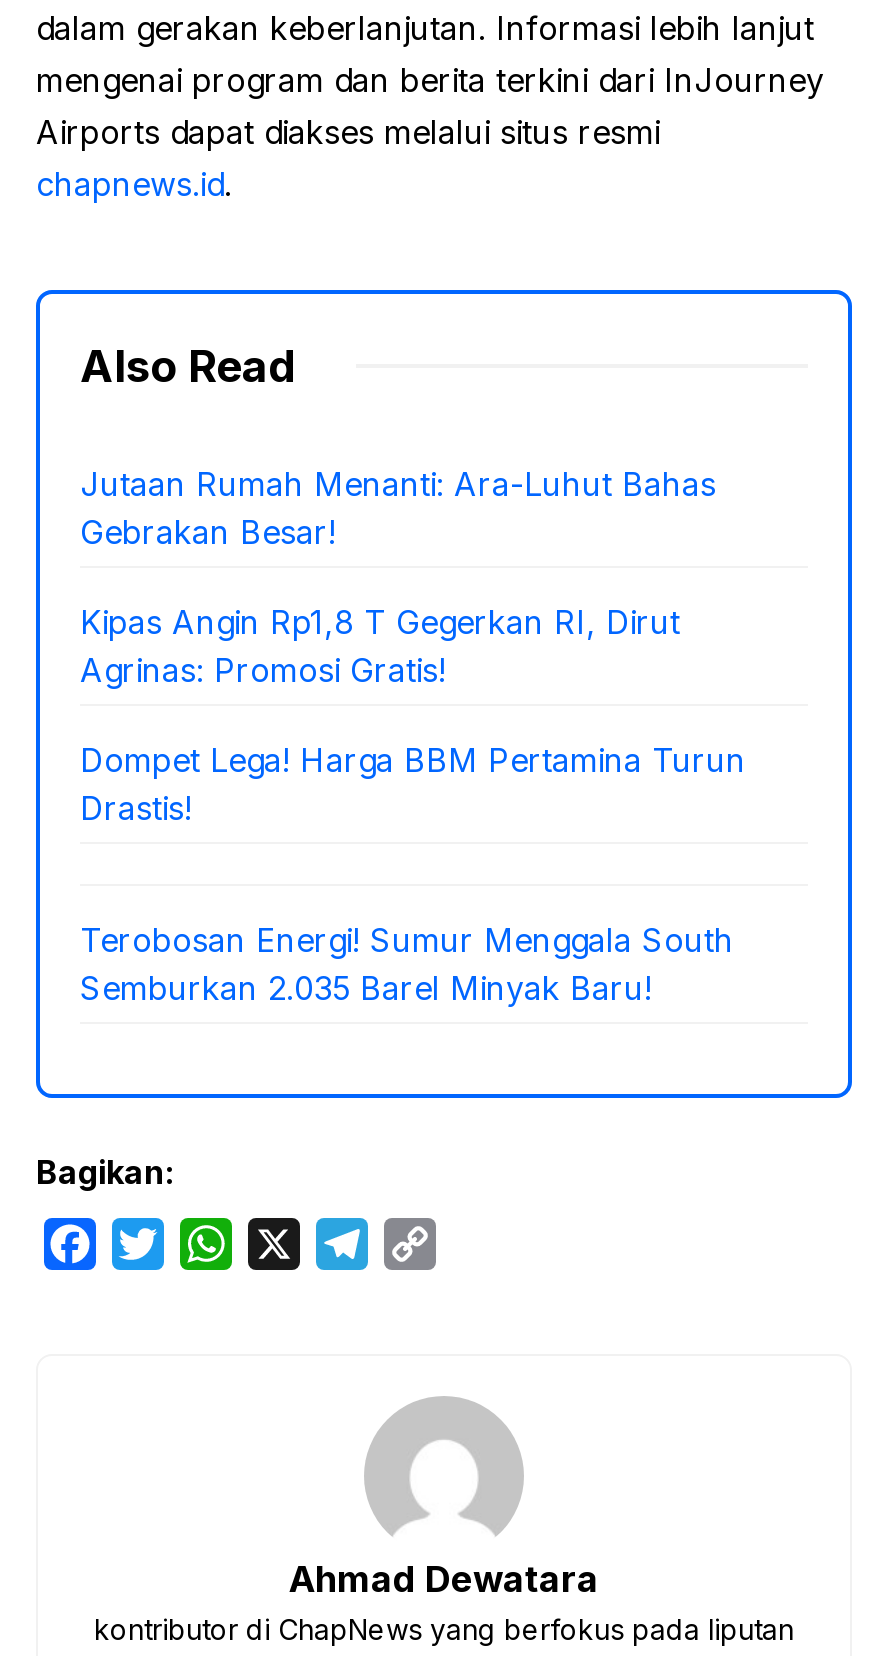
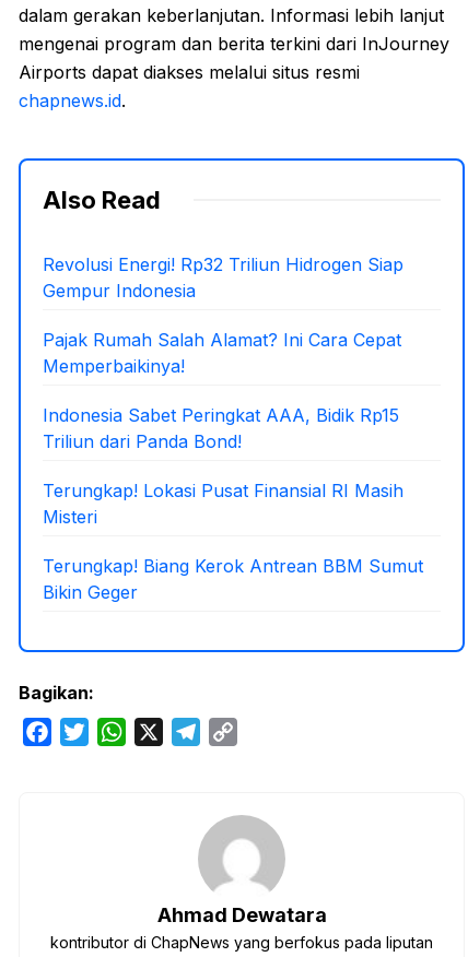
[80,464,746,1008] Jutaan Rumah Menanti: Ara-Luhut Bahas | Gebrakan Besar! | Kipas Angin Rp1,8 T Gegerkan RI, Dirut | Agrinas: Promosi Gratis! | Dompet Lega! Harga BBM Pertamina Turun | Drastis! | Terobosan Energi! Sumur Menggala South | Semburkan 2.035 Barel Minyak Baru! -> [43,253,423,603] Revolusi Energi! Rp32 Triliun Hidrogen Siap | Gempur Indonesia | Pajak Rumah Salah Alamat? Ini Cara Cepat | Memperbaikinya! | Indonesia Sabet Peringkat AAA, Bidik Rp15 | Triliun dari Panda Bond! | Terungkap! Lokasi Pusat Finansial RI Masih | Misteri | Terungkap! Biang Kerok Antrean BBM Sumut | Bikin Geger

